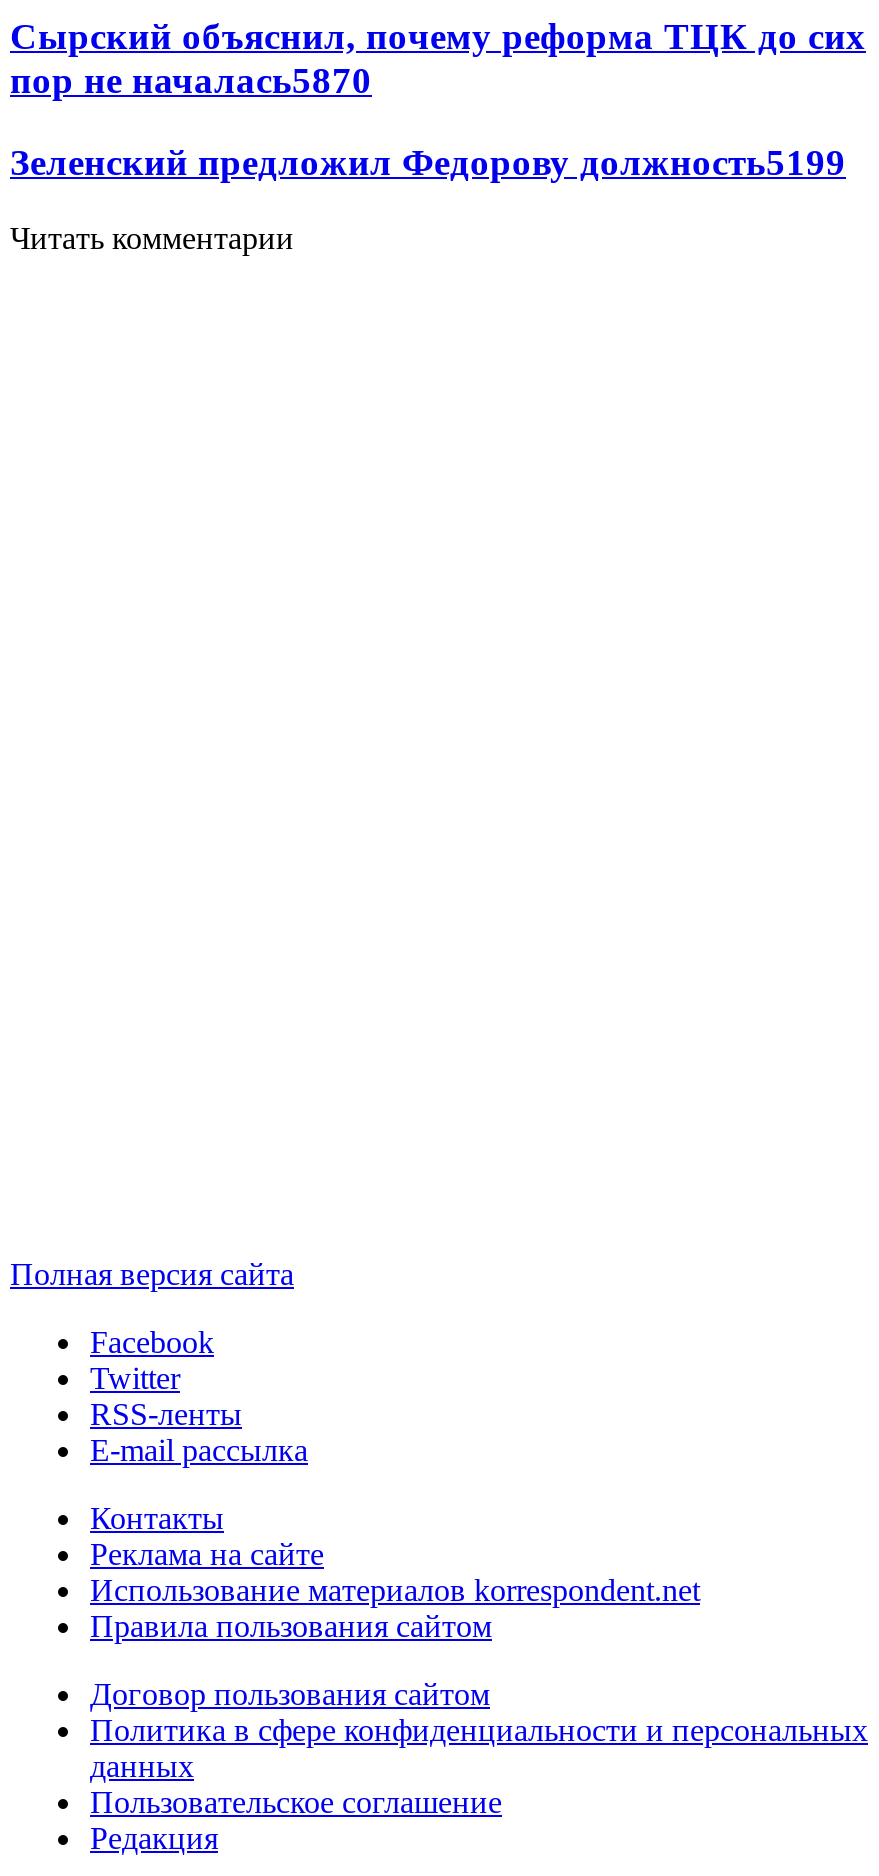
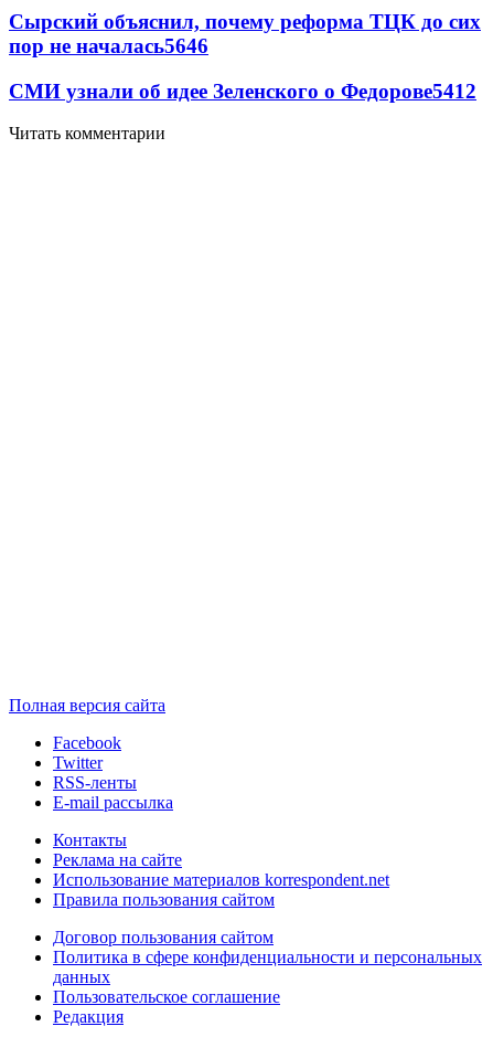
[10,59,372,101] пор не началась5870 -> [9,34,208,57] пор не началась5646
[10,140,846,182] Зеленский предложил Федорову должность5199 -> [9,79,476,102] СМИ узнали об идее Зеленского о Федорове5412

